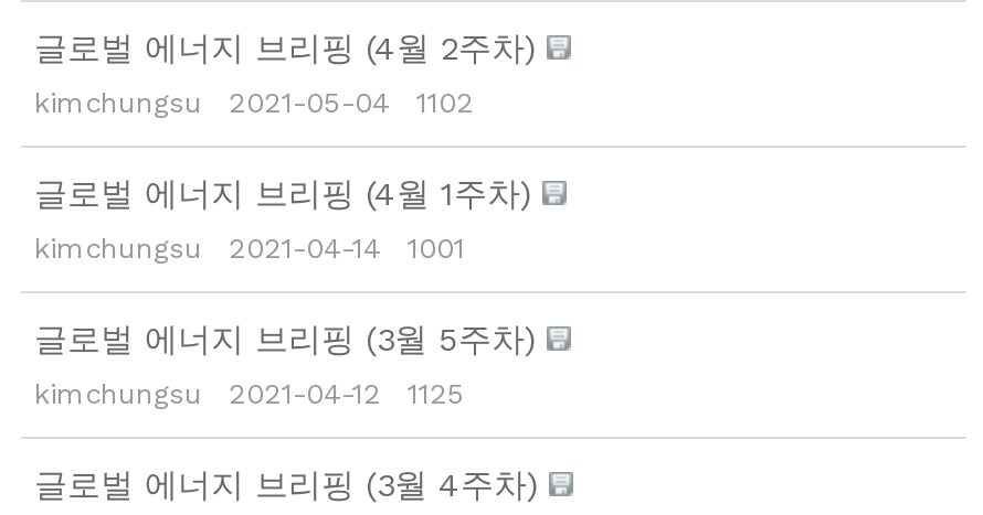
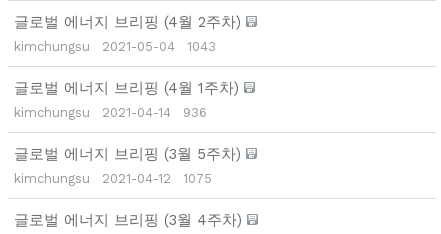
[34,85,474,118] kimchungsu 2021-05-04 1102 -> [14,39,216,54] kimchungsu 2021-05-04 1043
[34,231,465,264] kimchungsu 2021-04-14 1001 -> [14,105,207,120] kimchungsu 2021-04-14 936
[34,376,465,409] kimchungsu 2021-04-12 1125 -> [14,171,212,186] kimchungsu 2021-04-12 1075

